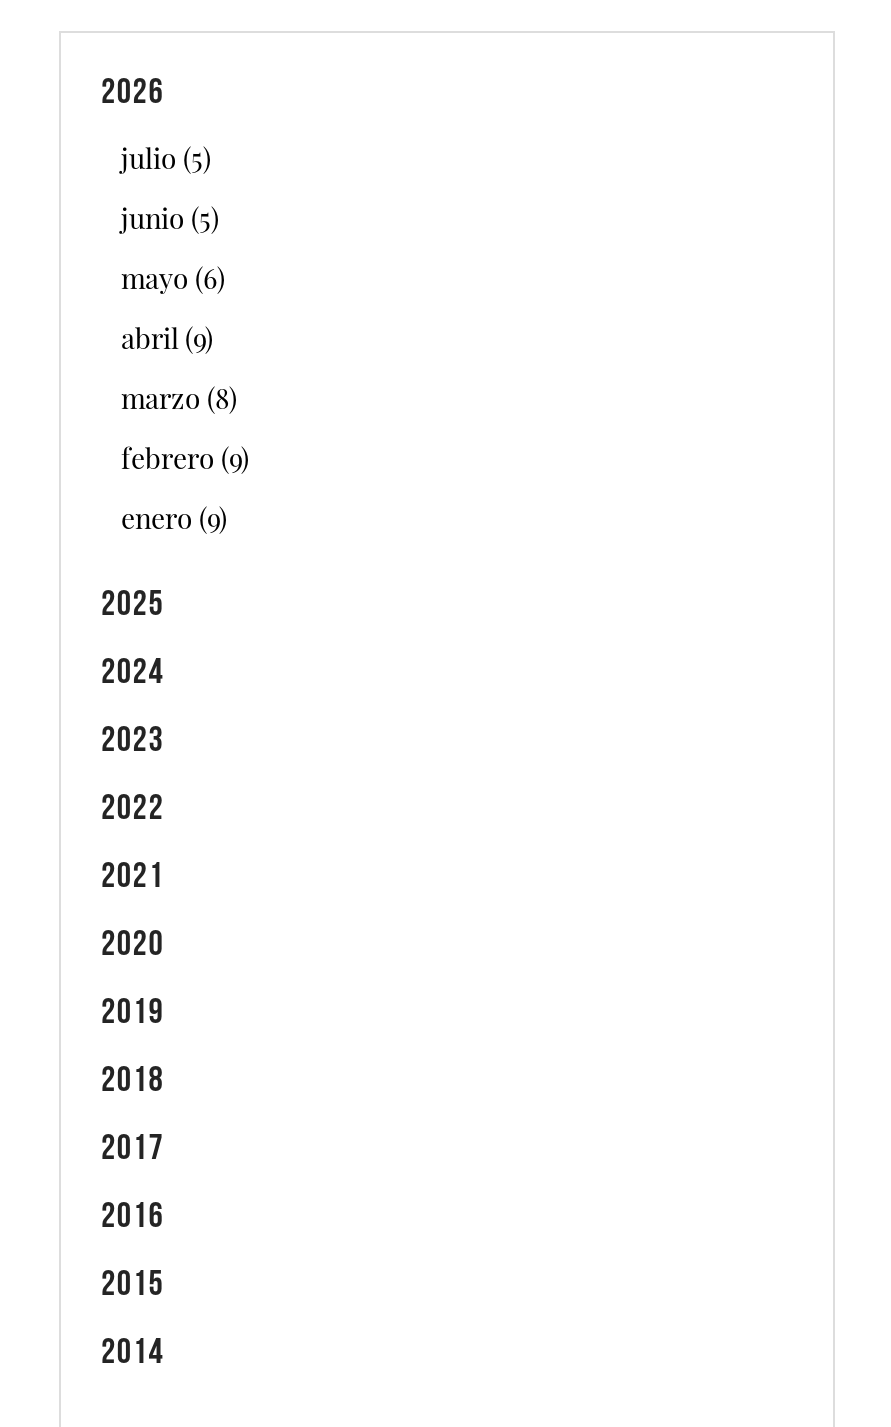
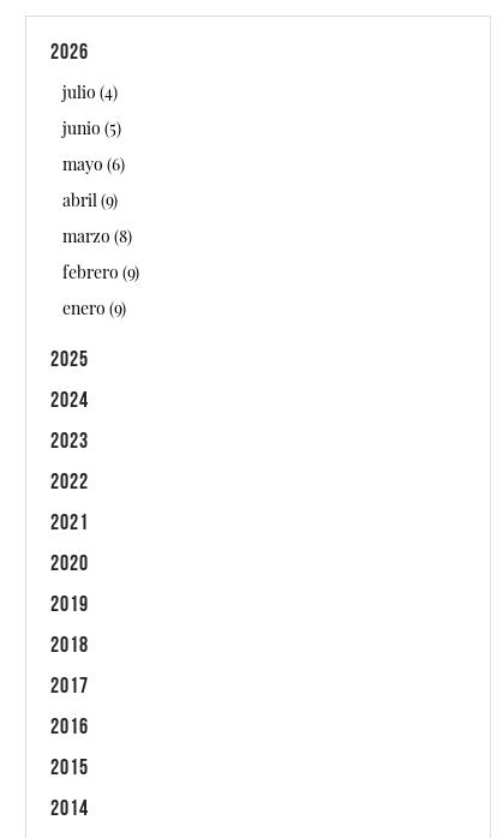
[121,138,211,176] julio (5) -> [62,80,118,103] julio (4)

